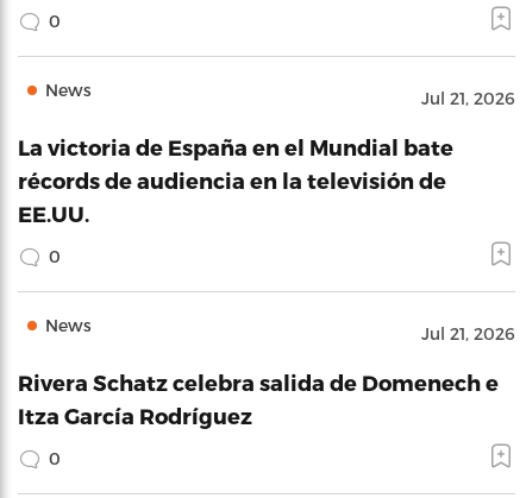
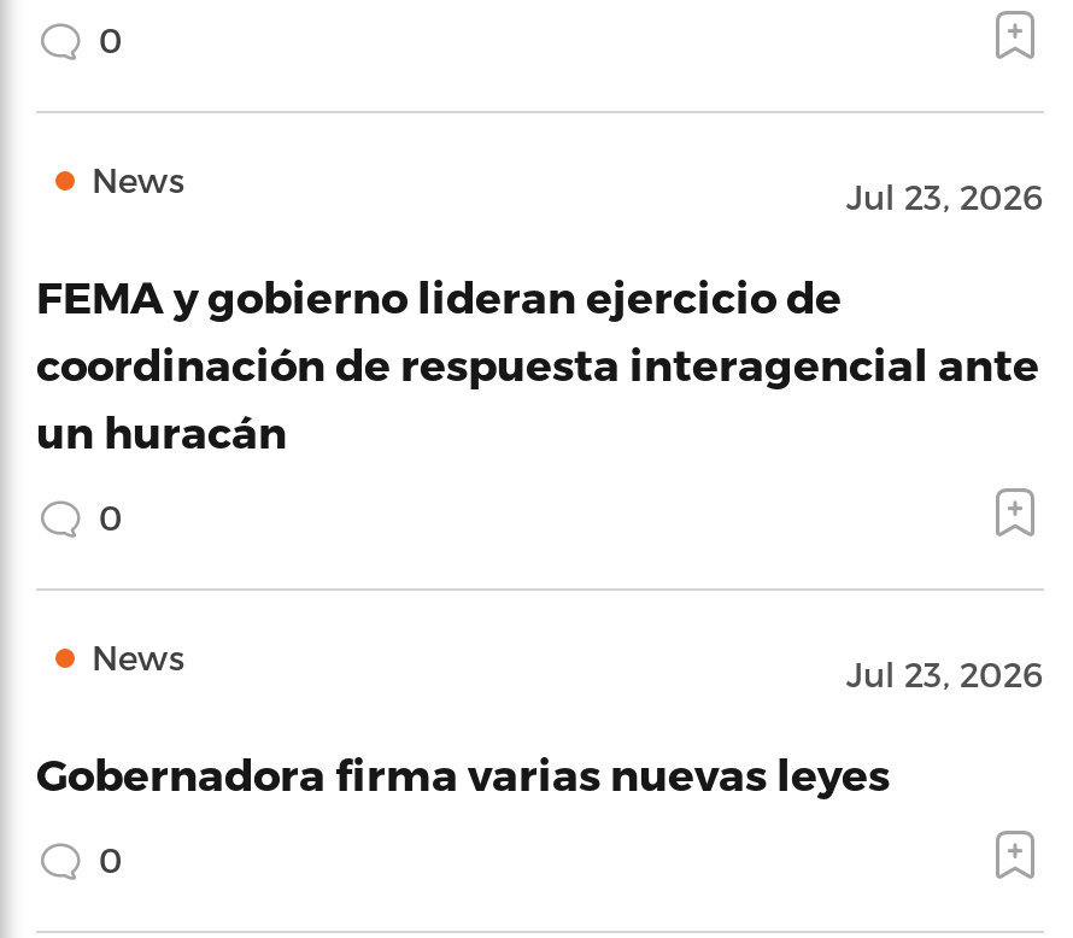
[421,88,515,108] Jul 21, 2026 -> [846,176,1044,217] Jul 23, 2026
[18,134,453,226] La victoria de España en el Mundial bate | récords de audiencia en la televisión de | EE.UU. -> [36,270,1039,456] FEMA y gobierno lideran ejercicio de | coordinación de respuesta interagencial ante | un huracán
[421,323,515,343] Jul 21, 2026 -> [846,653,1044,694] Jul 23, 2026
[18,370,499,428] Rivera Schatz celebra salida de Domenech e | Itza García Rodríguez -> [36,748,890,798] Gobernadora firma varias nuevas leyes

